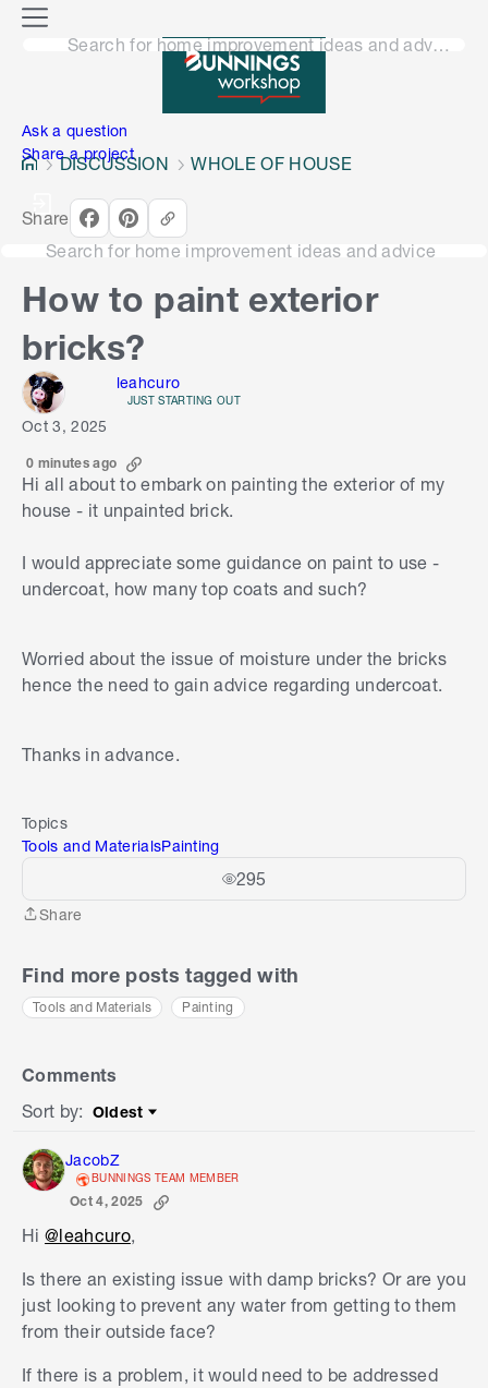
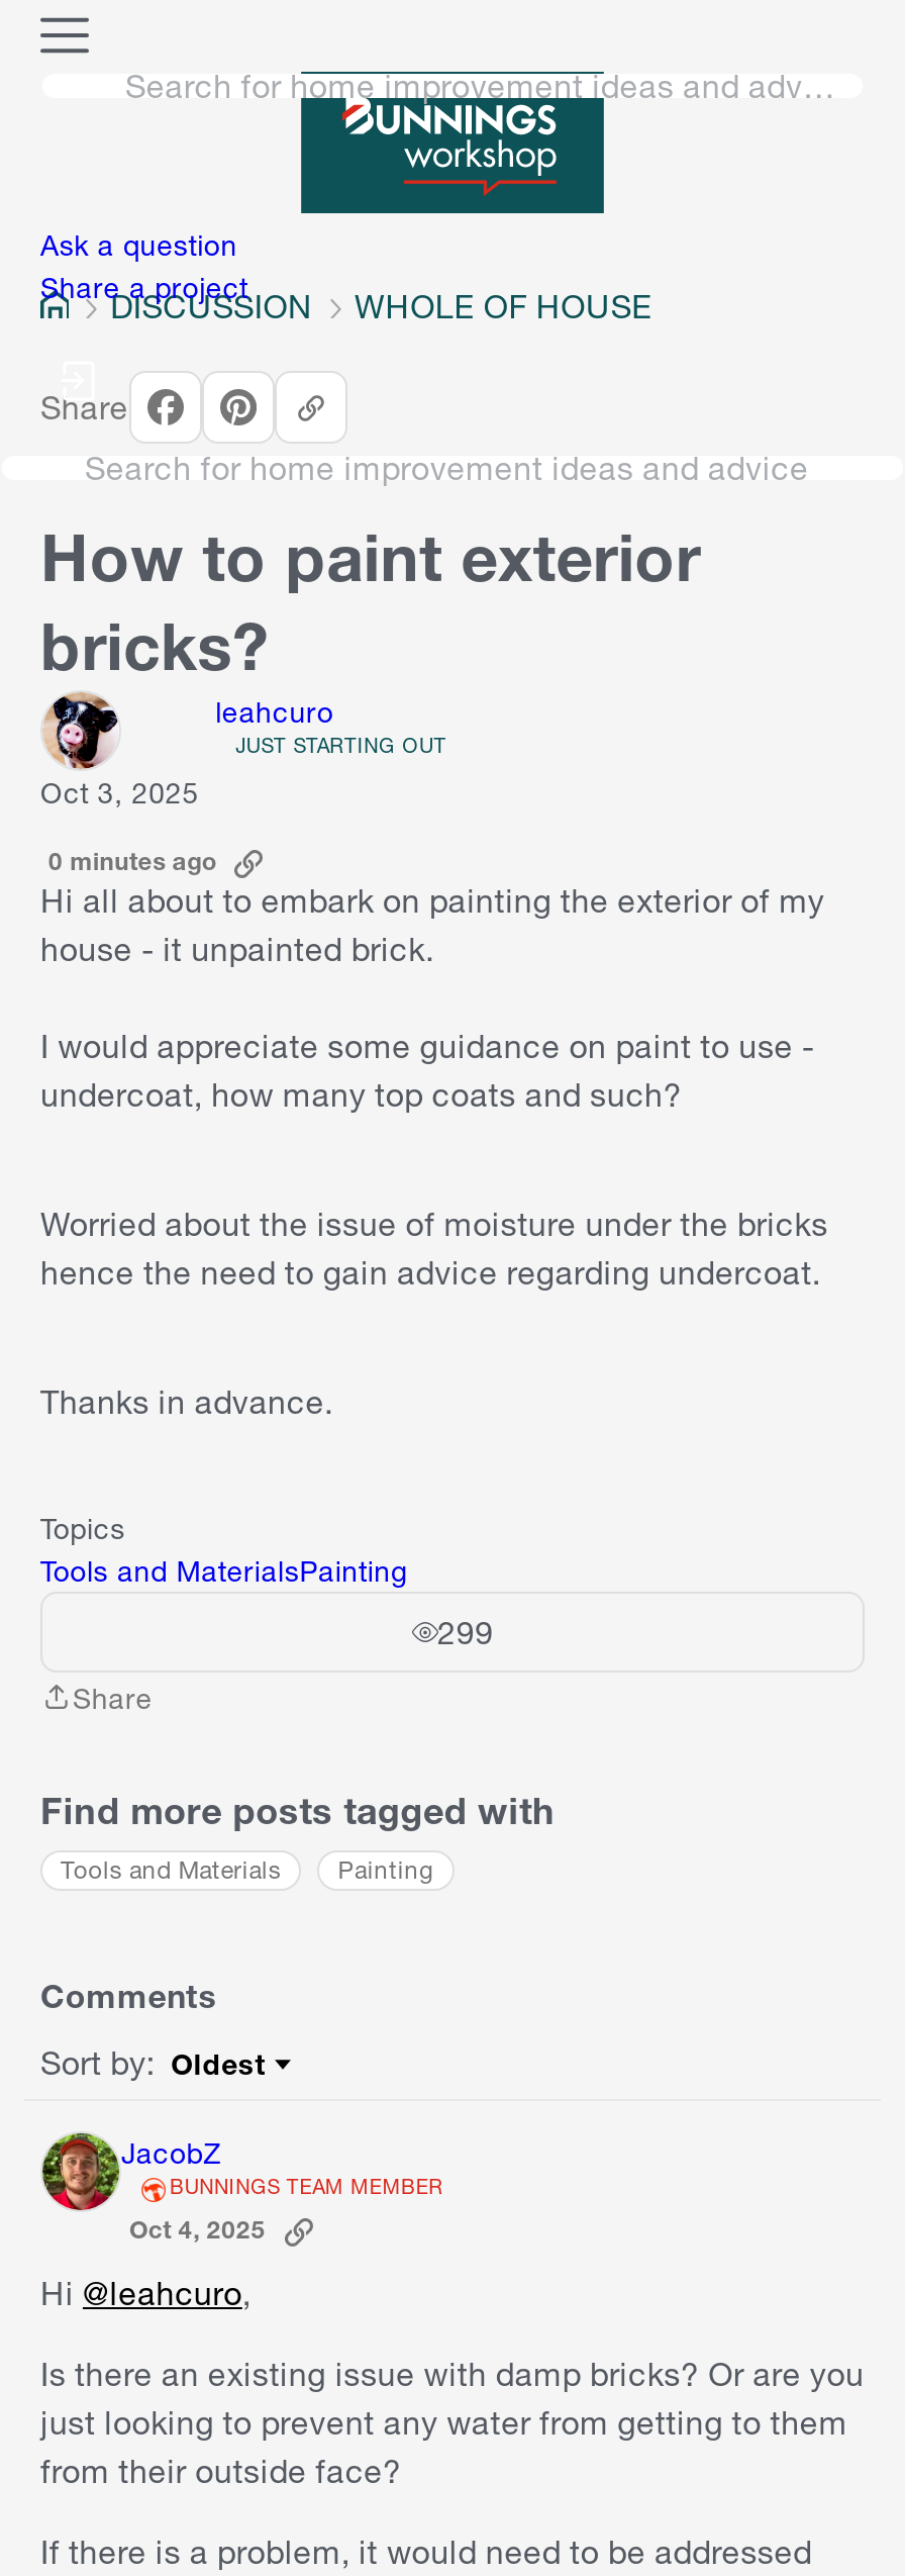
[236,868,266,889] 295 -> [437,1613,494,1651] 299

